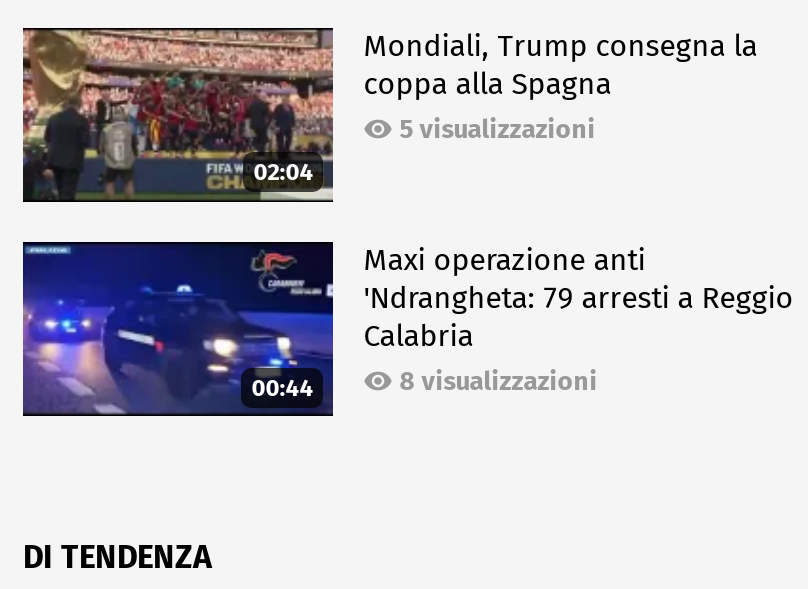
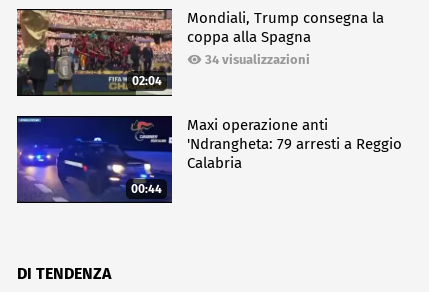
[399,114,595,144] 5 visualizzazioni -> [205,52,310,67] 34 visualizzazioni
[399,367,597,397] 8 visualizzazioni -> none

